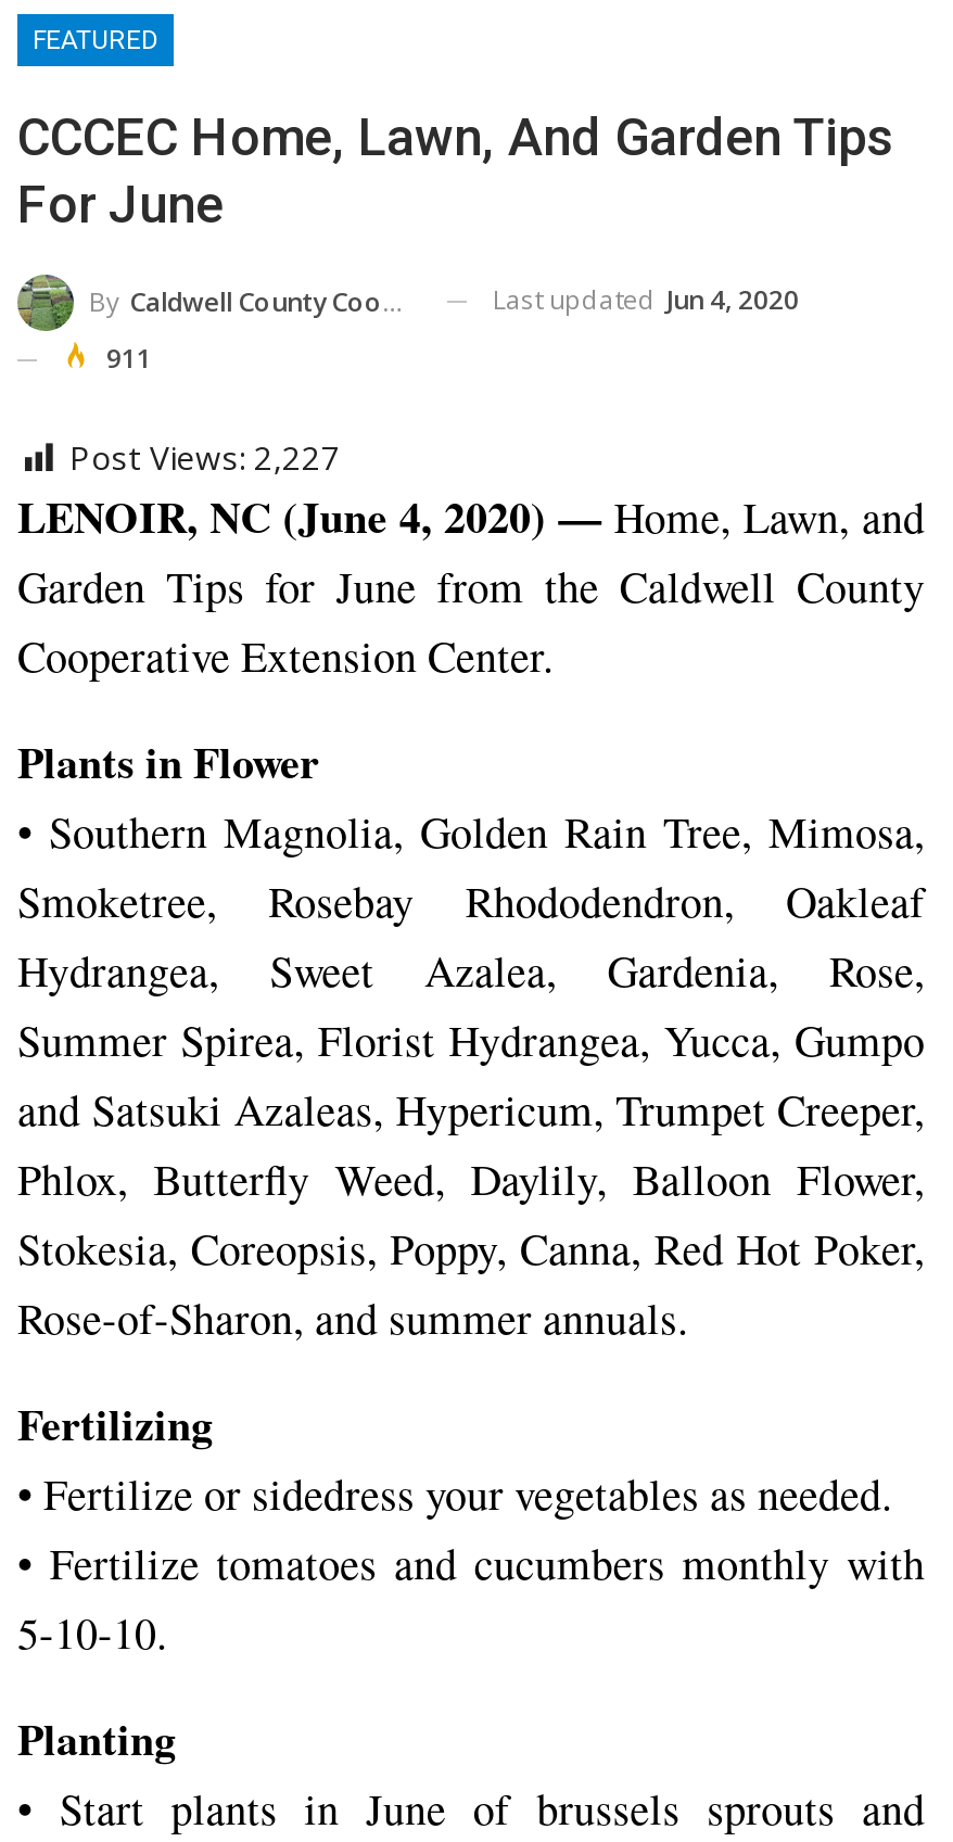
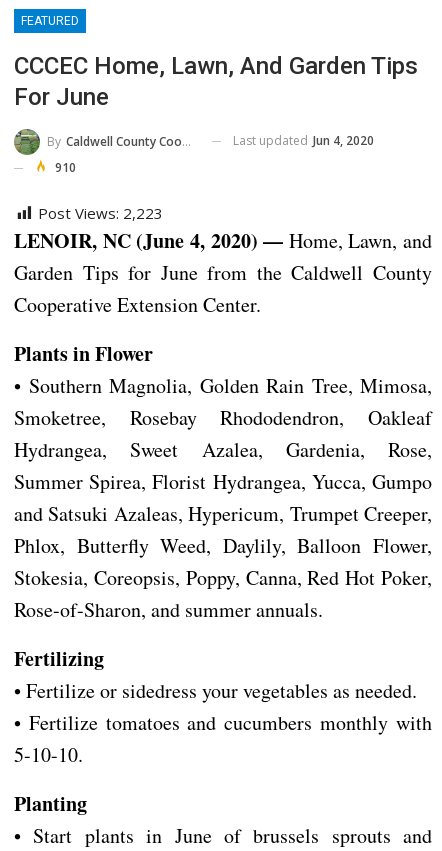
[106,339,152,376] 911 -> [55,159,76,176] 910
[69,435,341,478] Post Views: 2,227 -> [38,203,163,223] Post Views: 2,223

